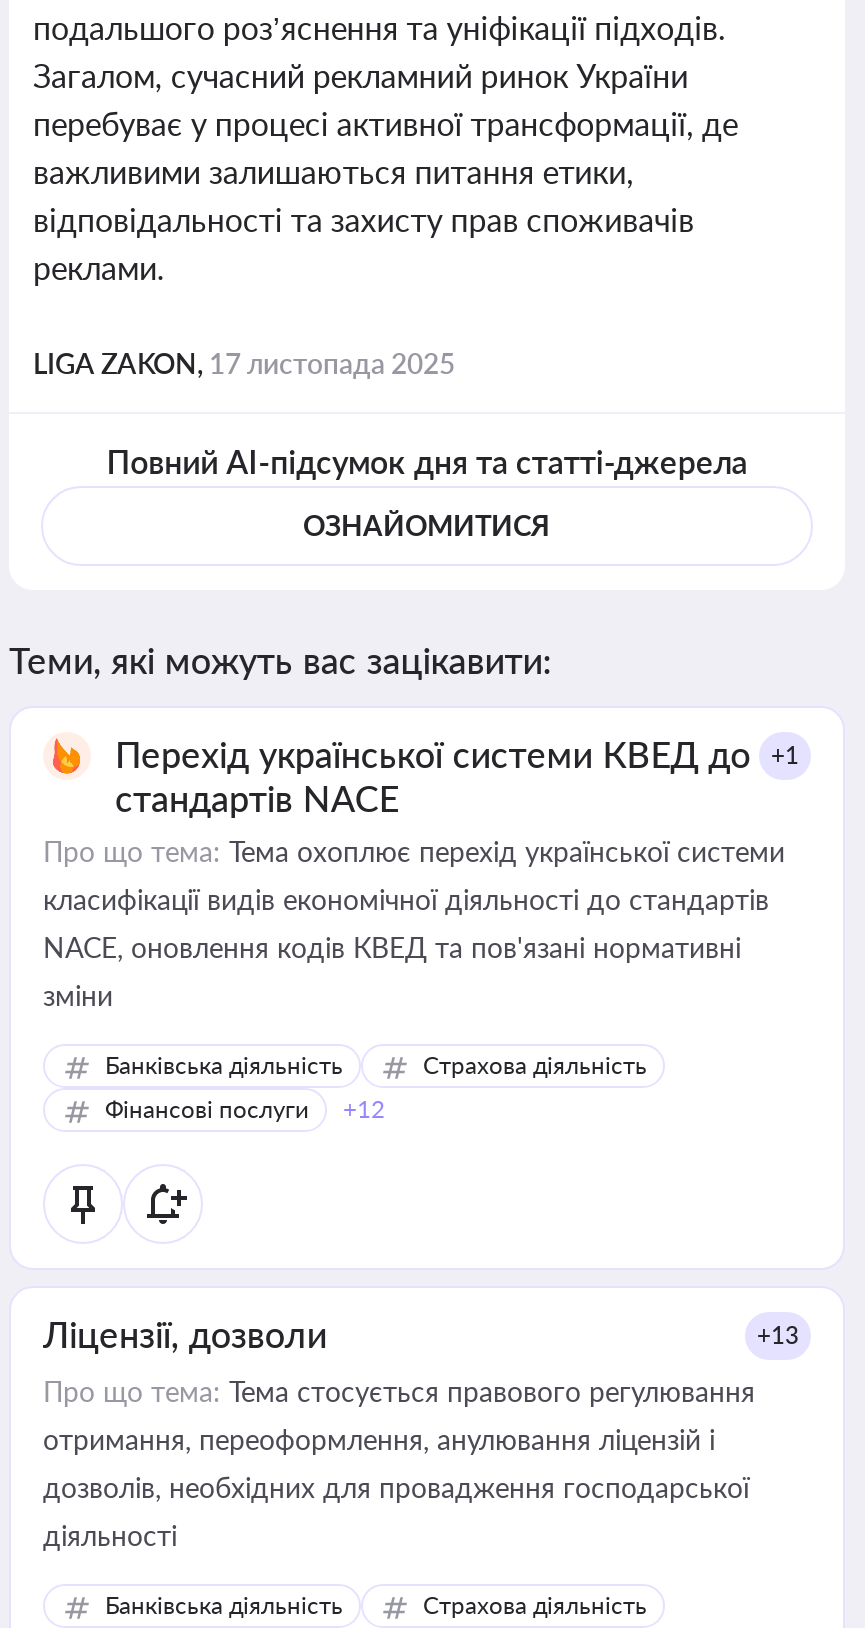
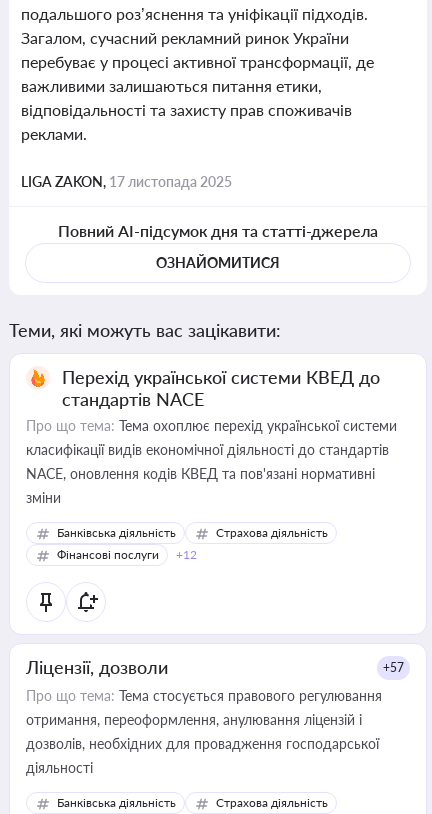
[771,740,799,770] +1 -> none
[757,1320,799,1350] +13 -> [383,660,404,675] +57

